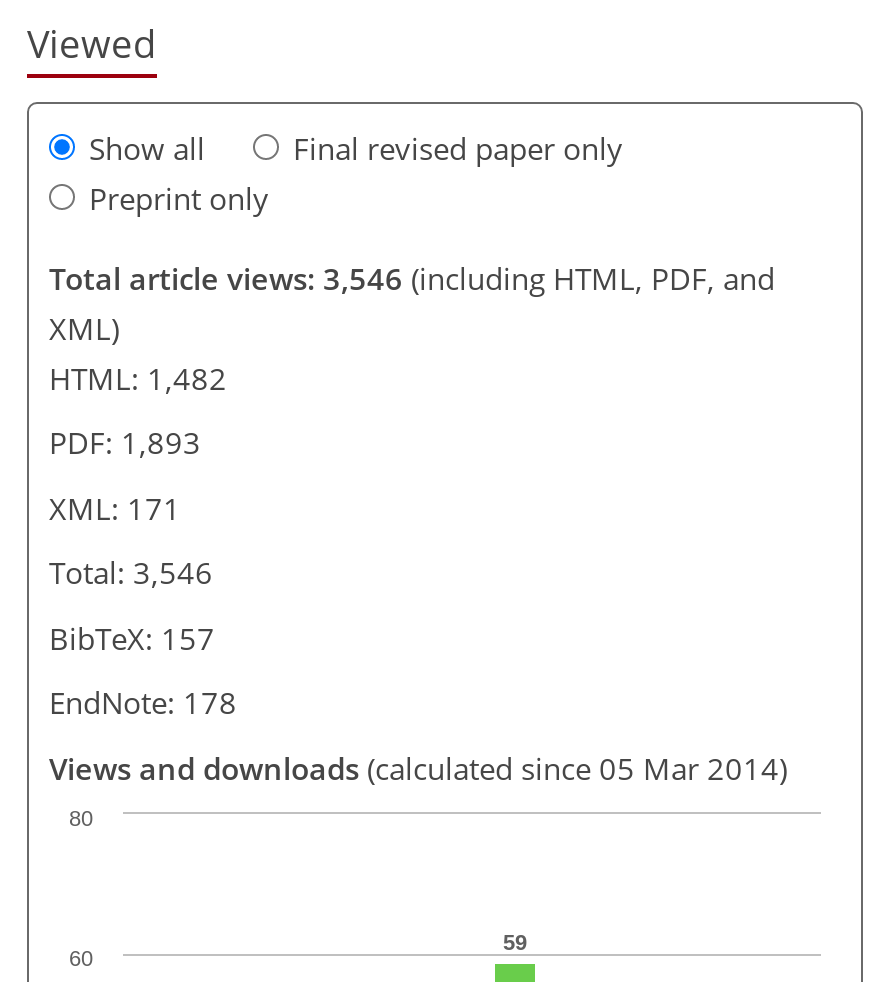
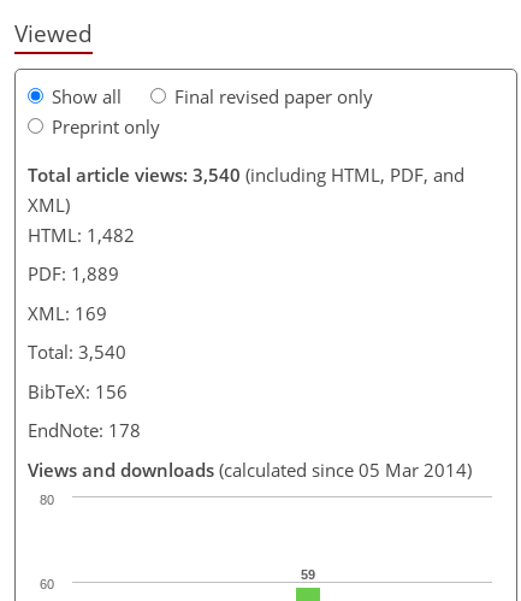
[49,257,775,297] Total article views: 3,546 (including HTML, PDF, and -> [28,162,464,186] Total article views: 3,540 (including HTML, PDF, and
[49,422,201,462] PDF: 1,893 -> [28,261,119,285] PDF: 1,889
[49,487,181,527] XML: 171 -> [28,300,107,325] XML: 169
[49,552,213,592] Total: 3,546 -> [28,340,126,364] Total: 3,540
[49,617,215,657] BibTeX: 157 -> [28,379,128,403] BibTeX: 156

